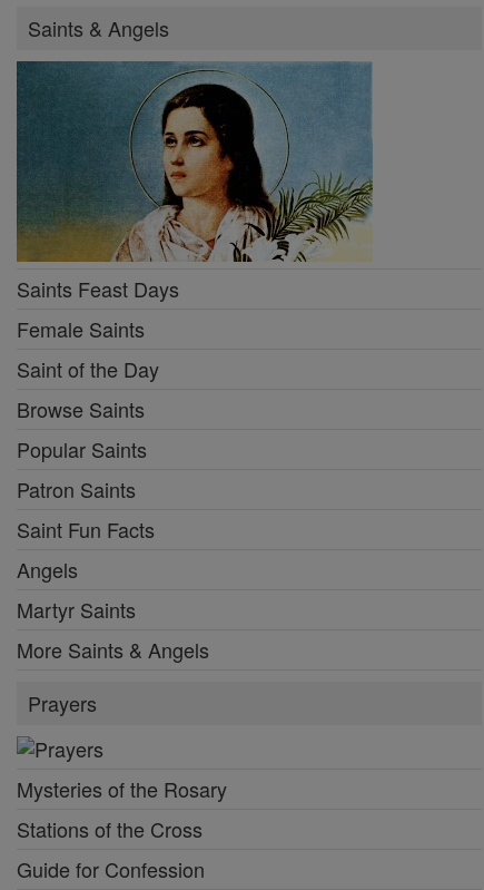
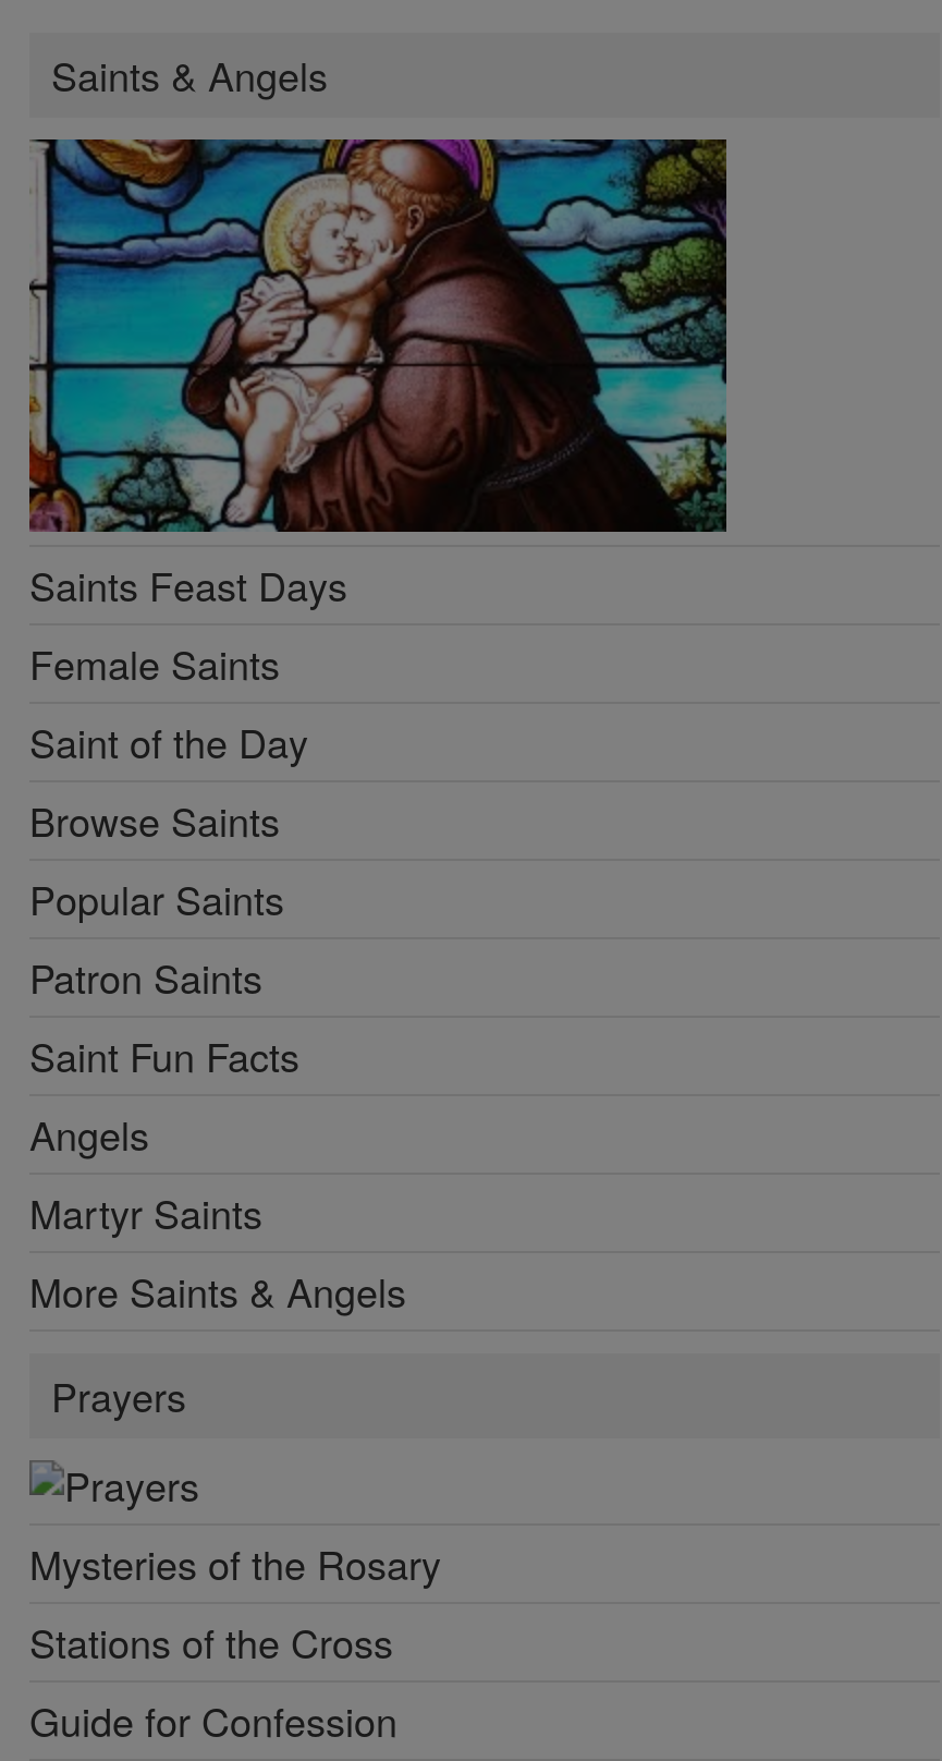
[16,60,374,263] [image] -> [27,137,729,534] [image]

